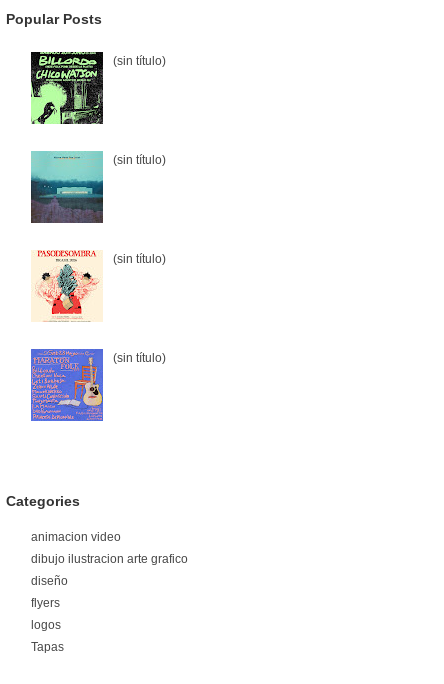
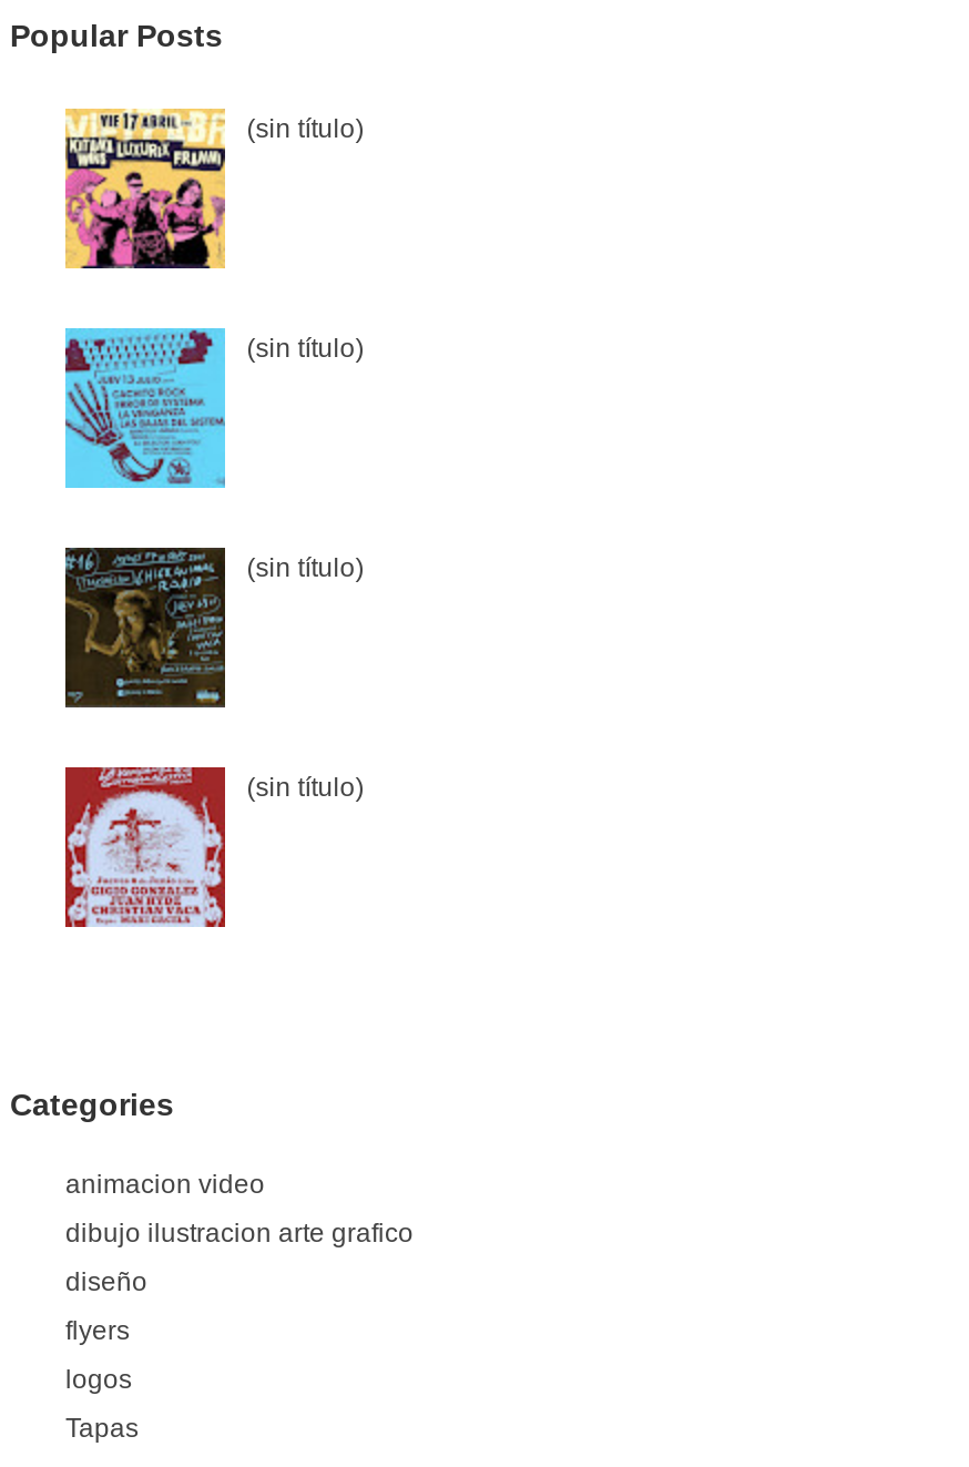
[30,51,104,125] [image] -> [63,106,227,271] [image]
[30,151,104,224] [image] -> [63,328,227,490] [image]
[31,250,103,322] [image] -> [63,546,227,710] [image]
[30,348,104,422] [image] -> [63,765,227,929] [image]

